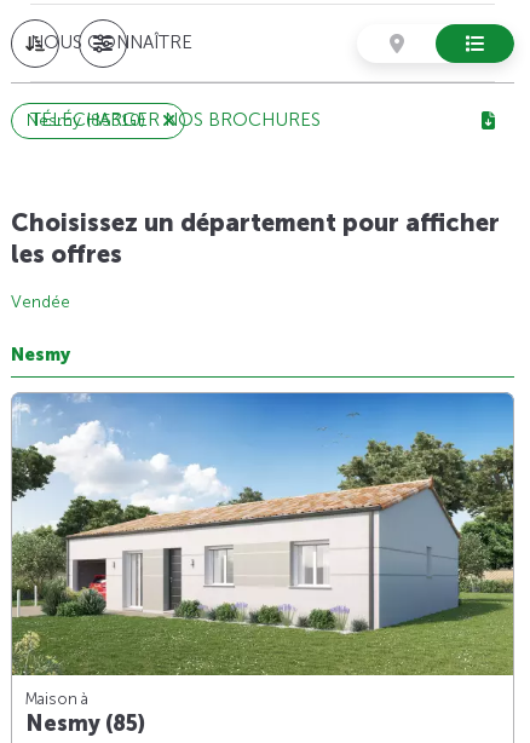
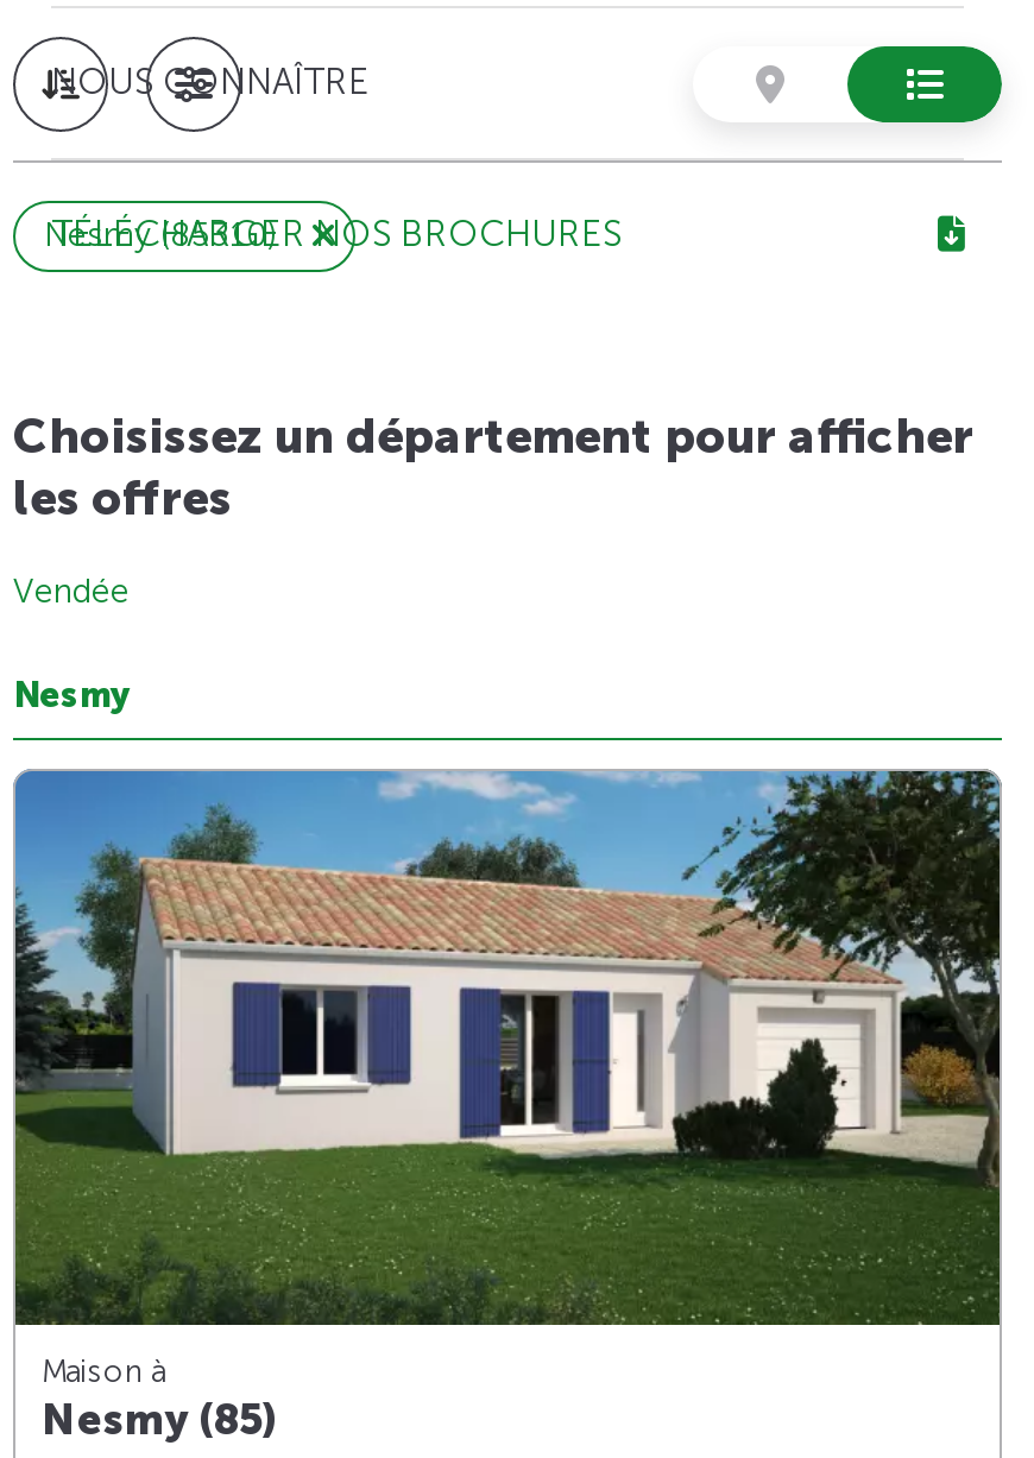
[11,392,514,676] [image] -> [13,769,1002,1327] [image]

